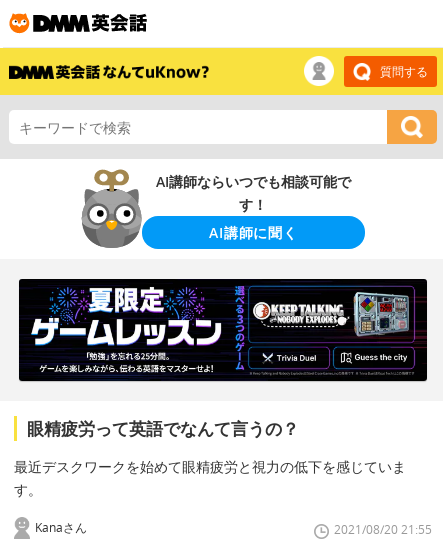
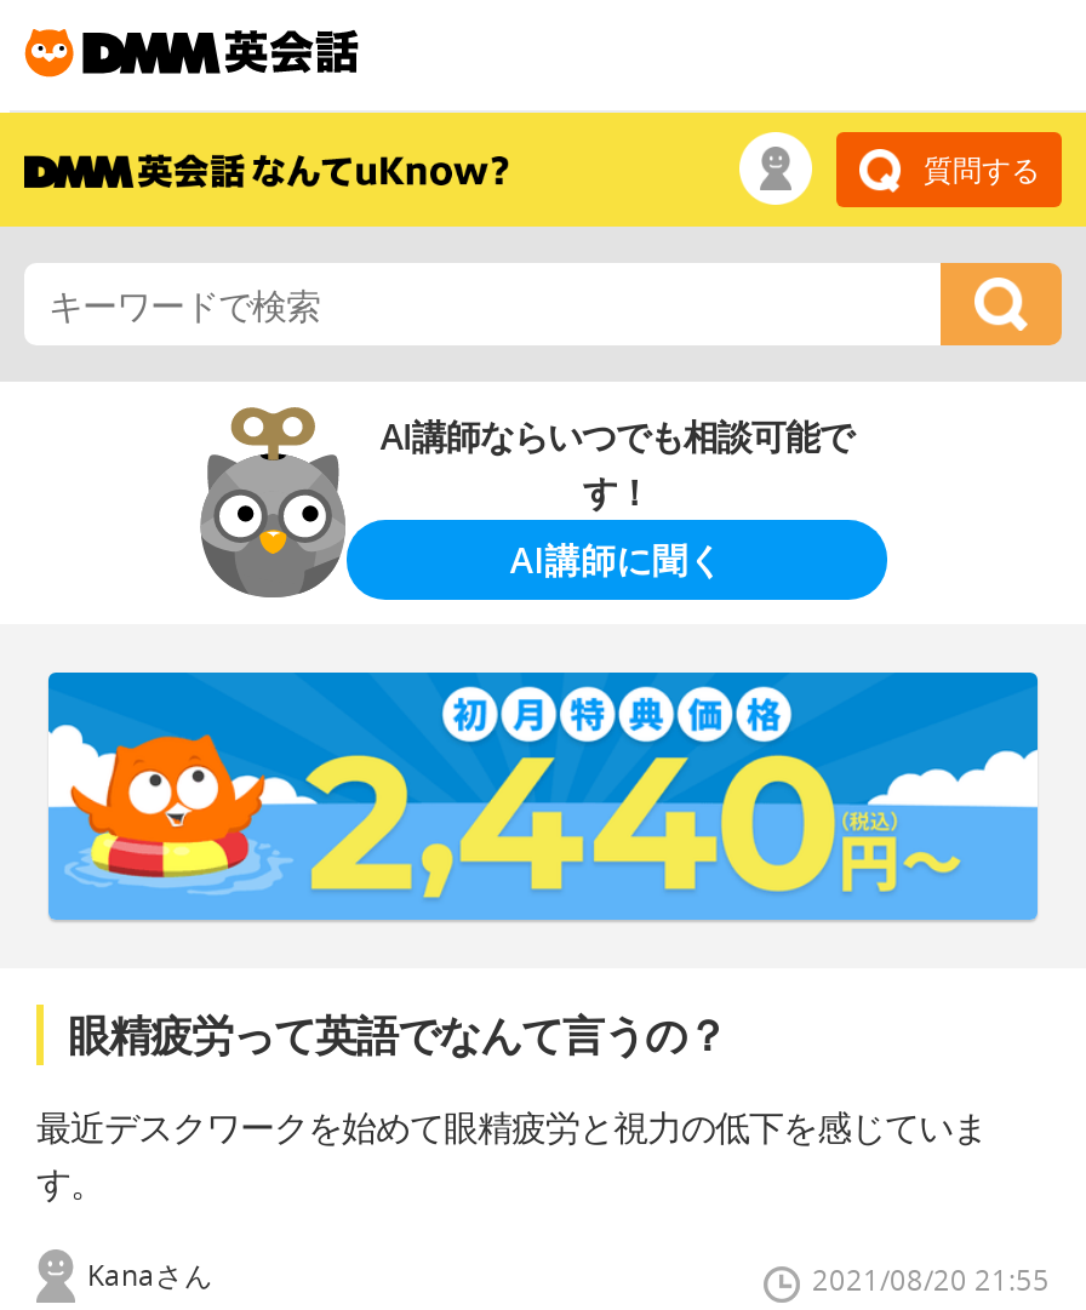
[18,278,428,382] [image] -> [46,670,1040,922] [image]

